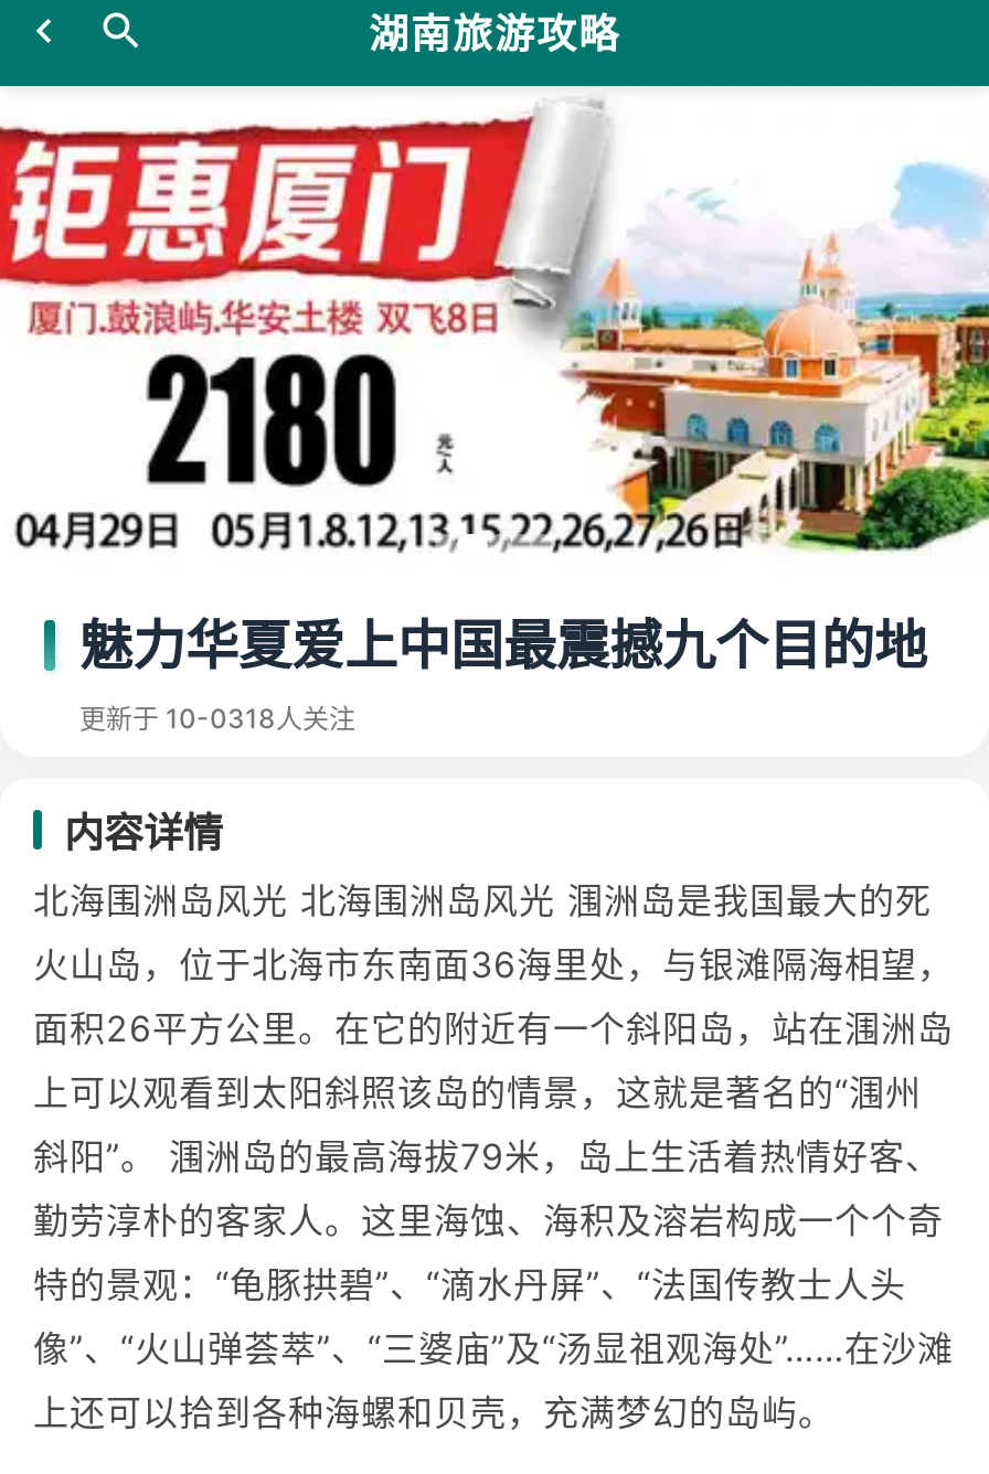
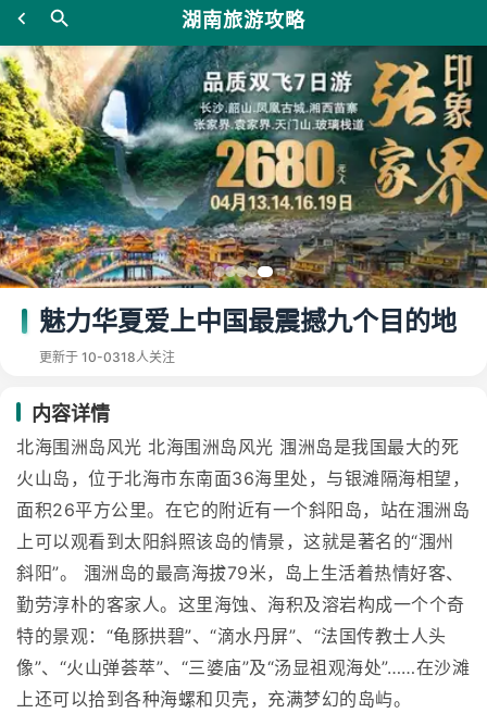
[7,84,982,578] [image] -> [3,45,484,289] [image]

